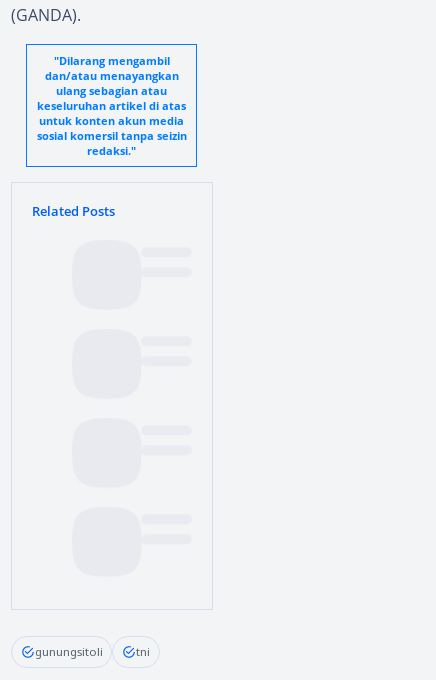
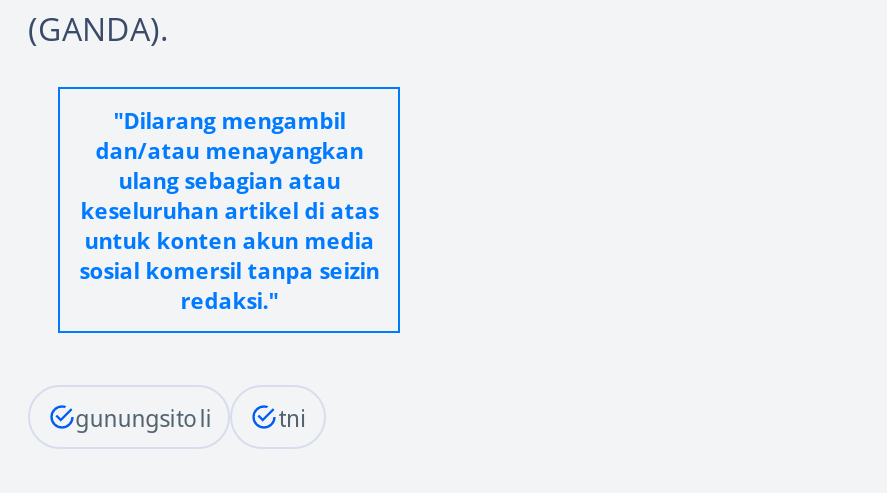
[31,202,114,220] Related Posts -> none

